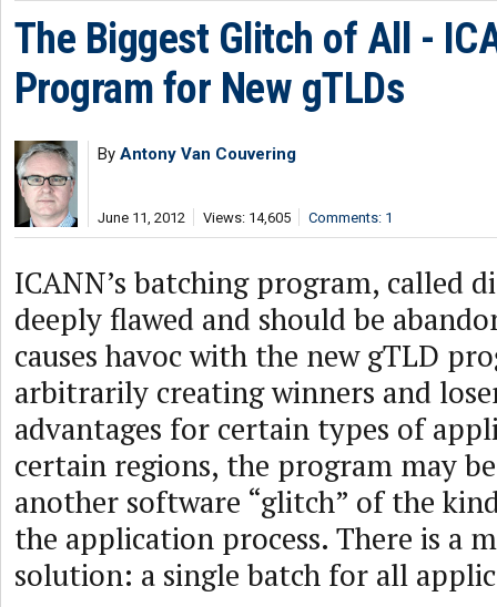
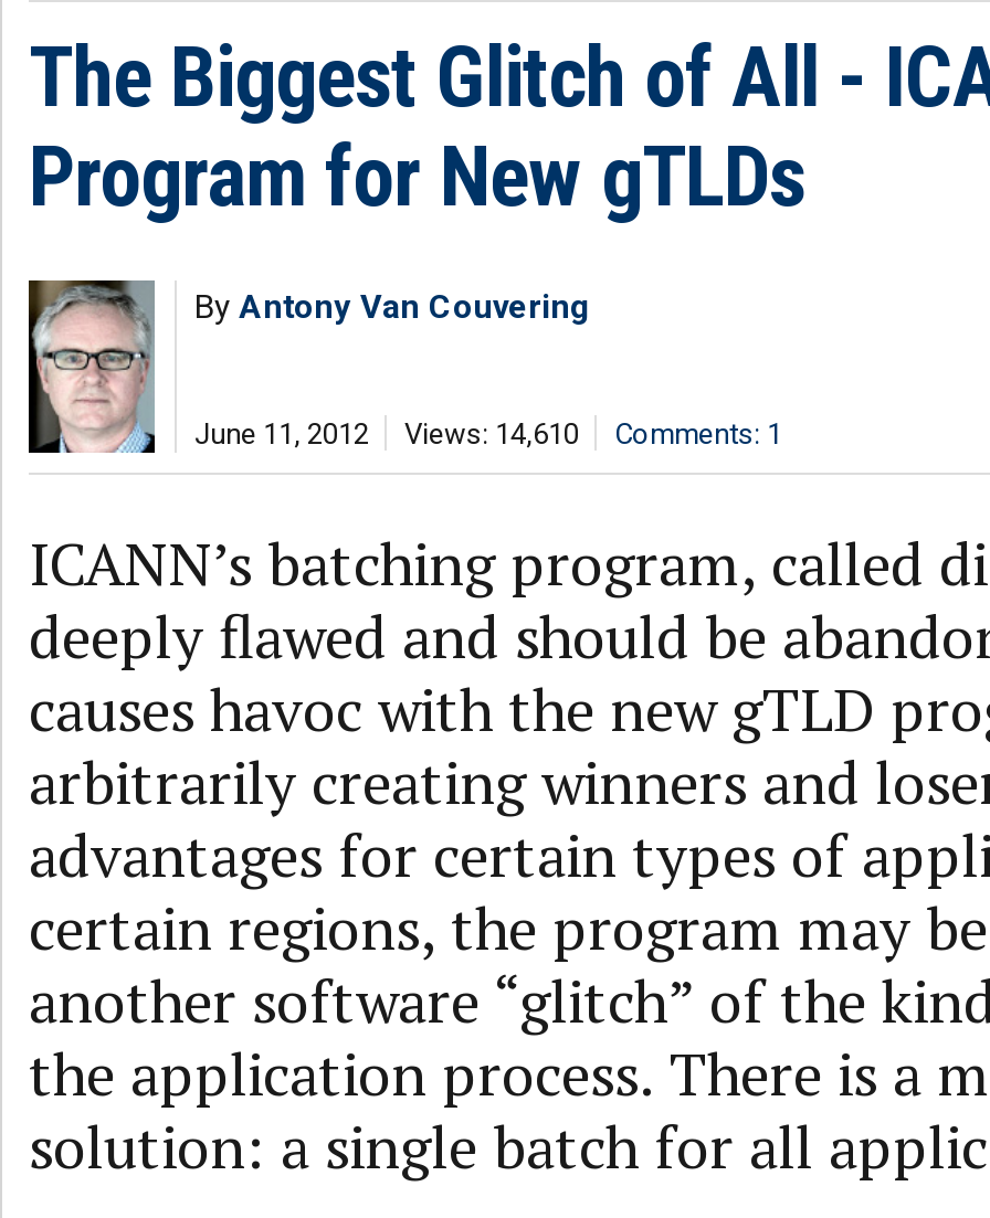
[98,209,393,226] June 11, 2012 Views: 14,605 Comments: 1 -> [194,417,782,451] June 11, 2012 Views: 14,610 Comments: 1

